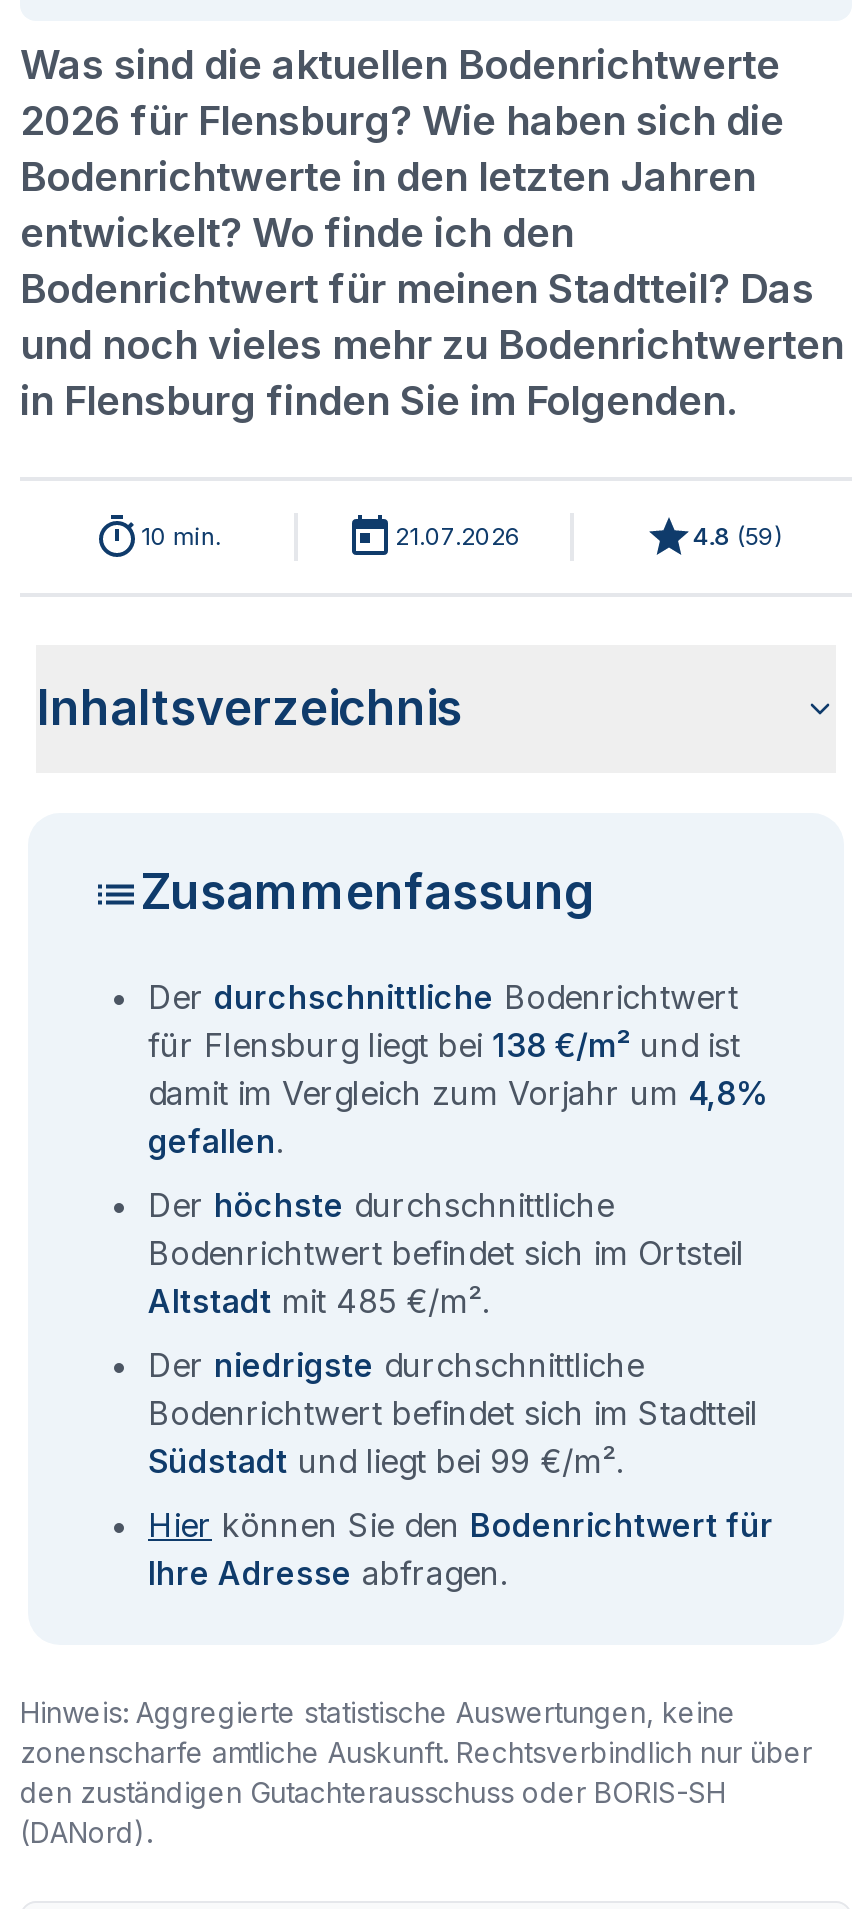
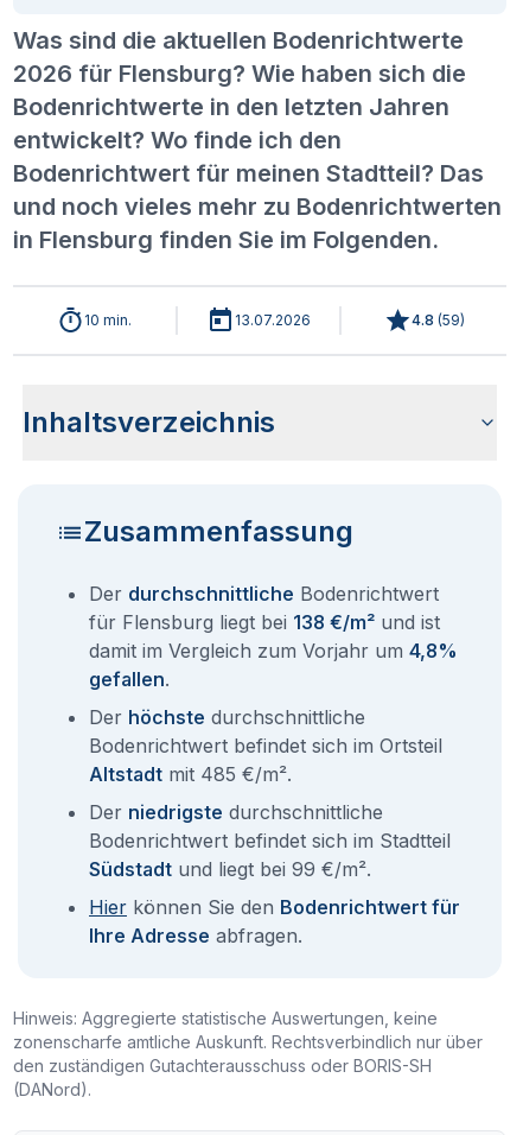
[395,521,521,551] 21.07.2026 -> [235,311,311,329] 13.07.2026

